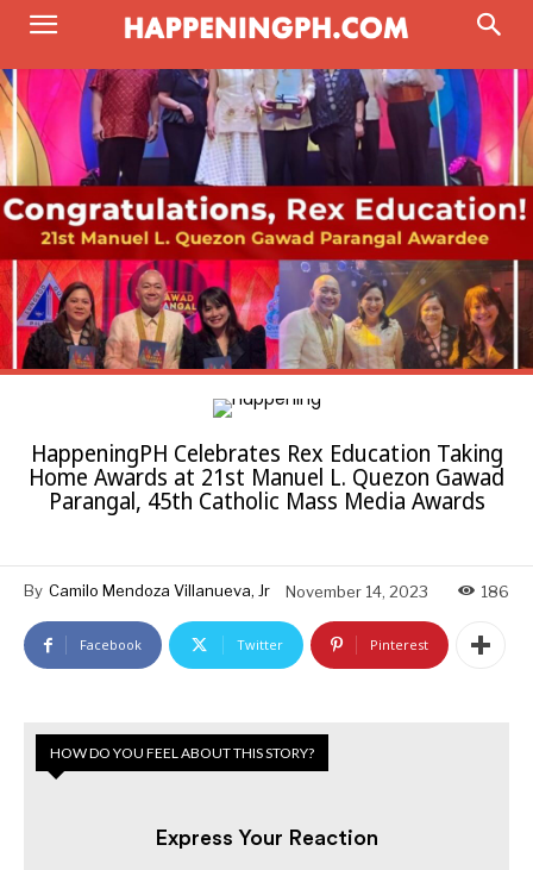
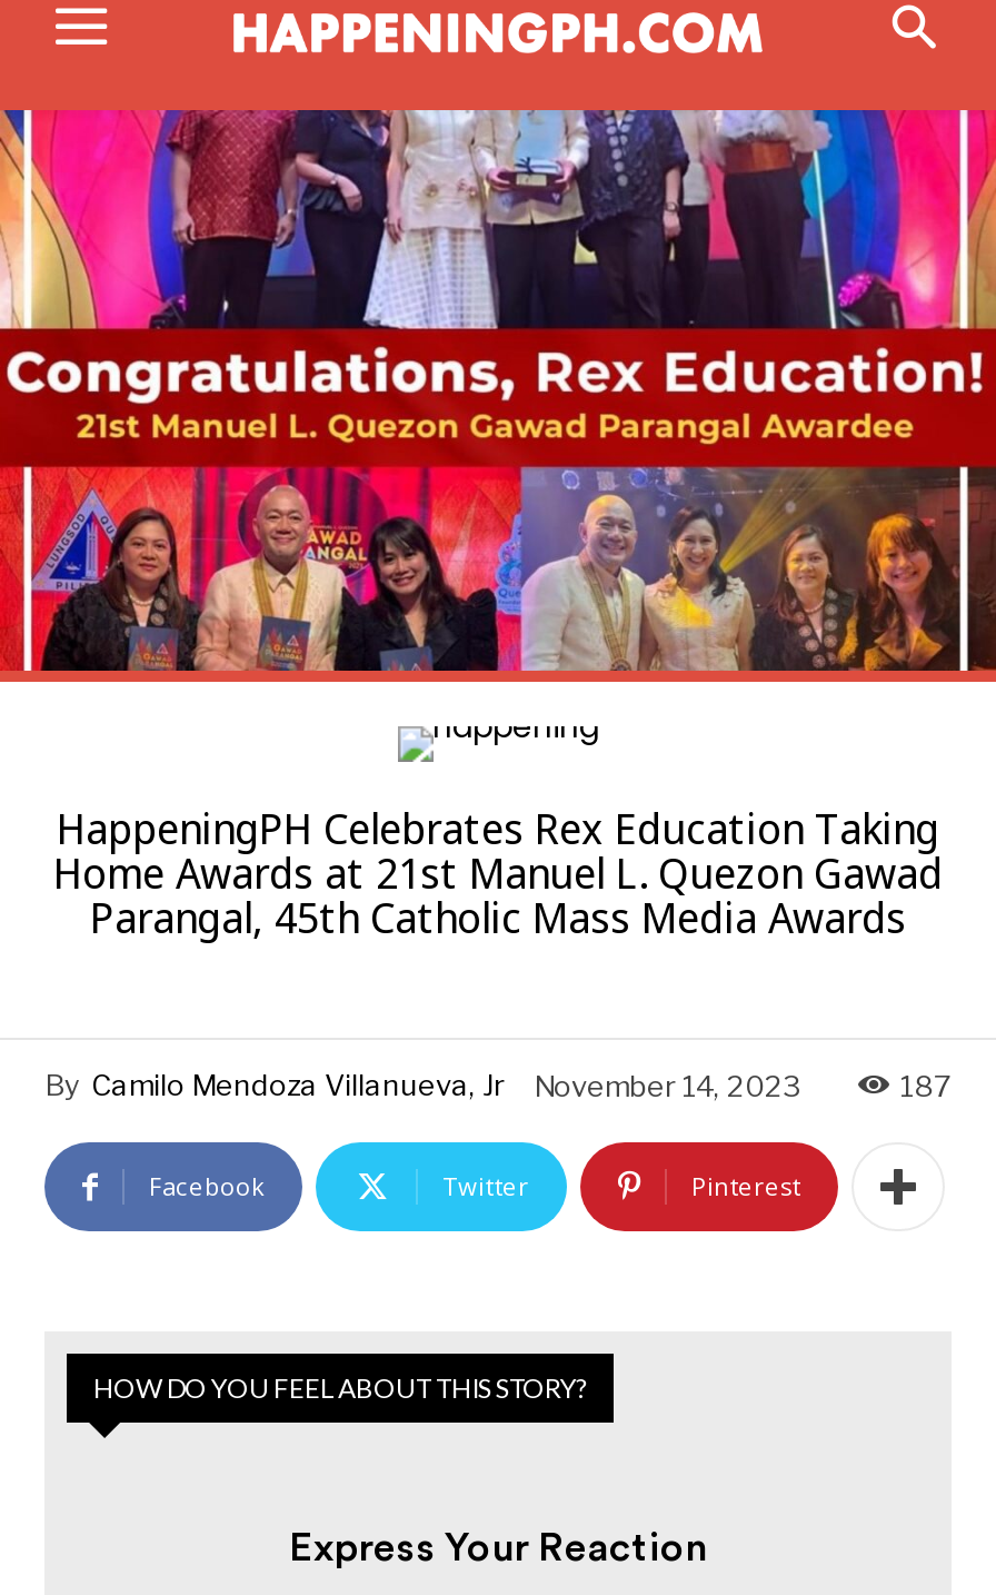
[481,581,509,600] 186 -> [900,1067,952,1102] 187

